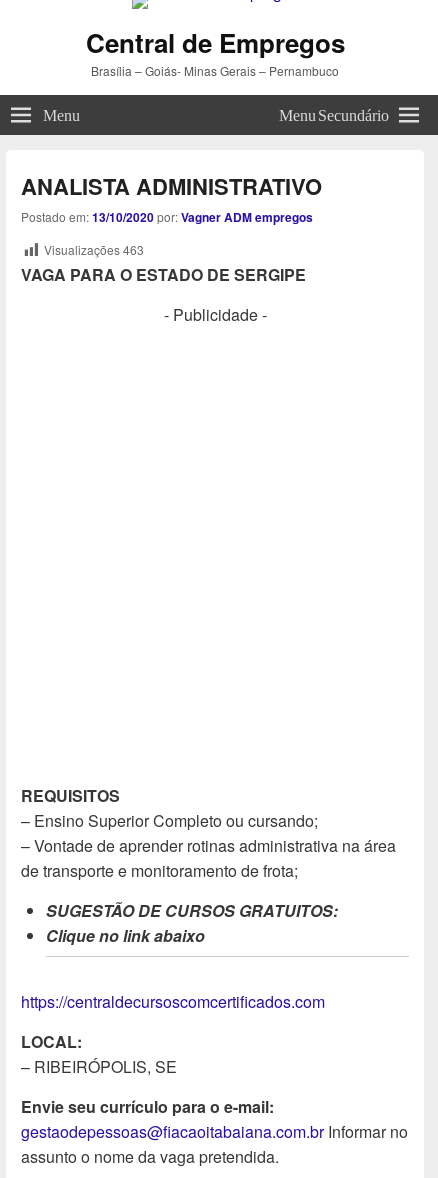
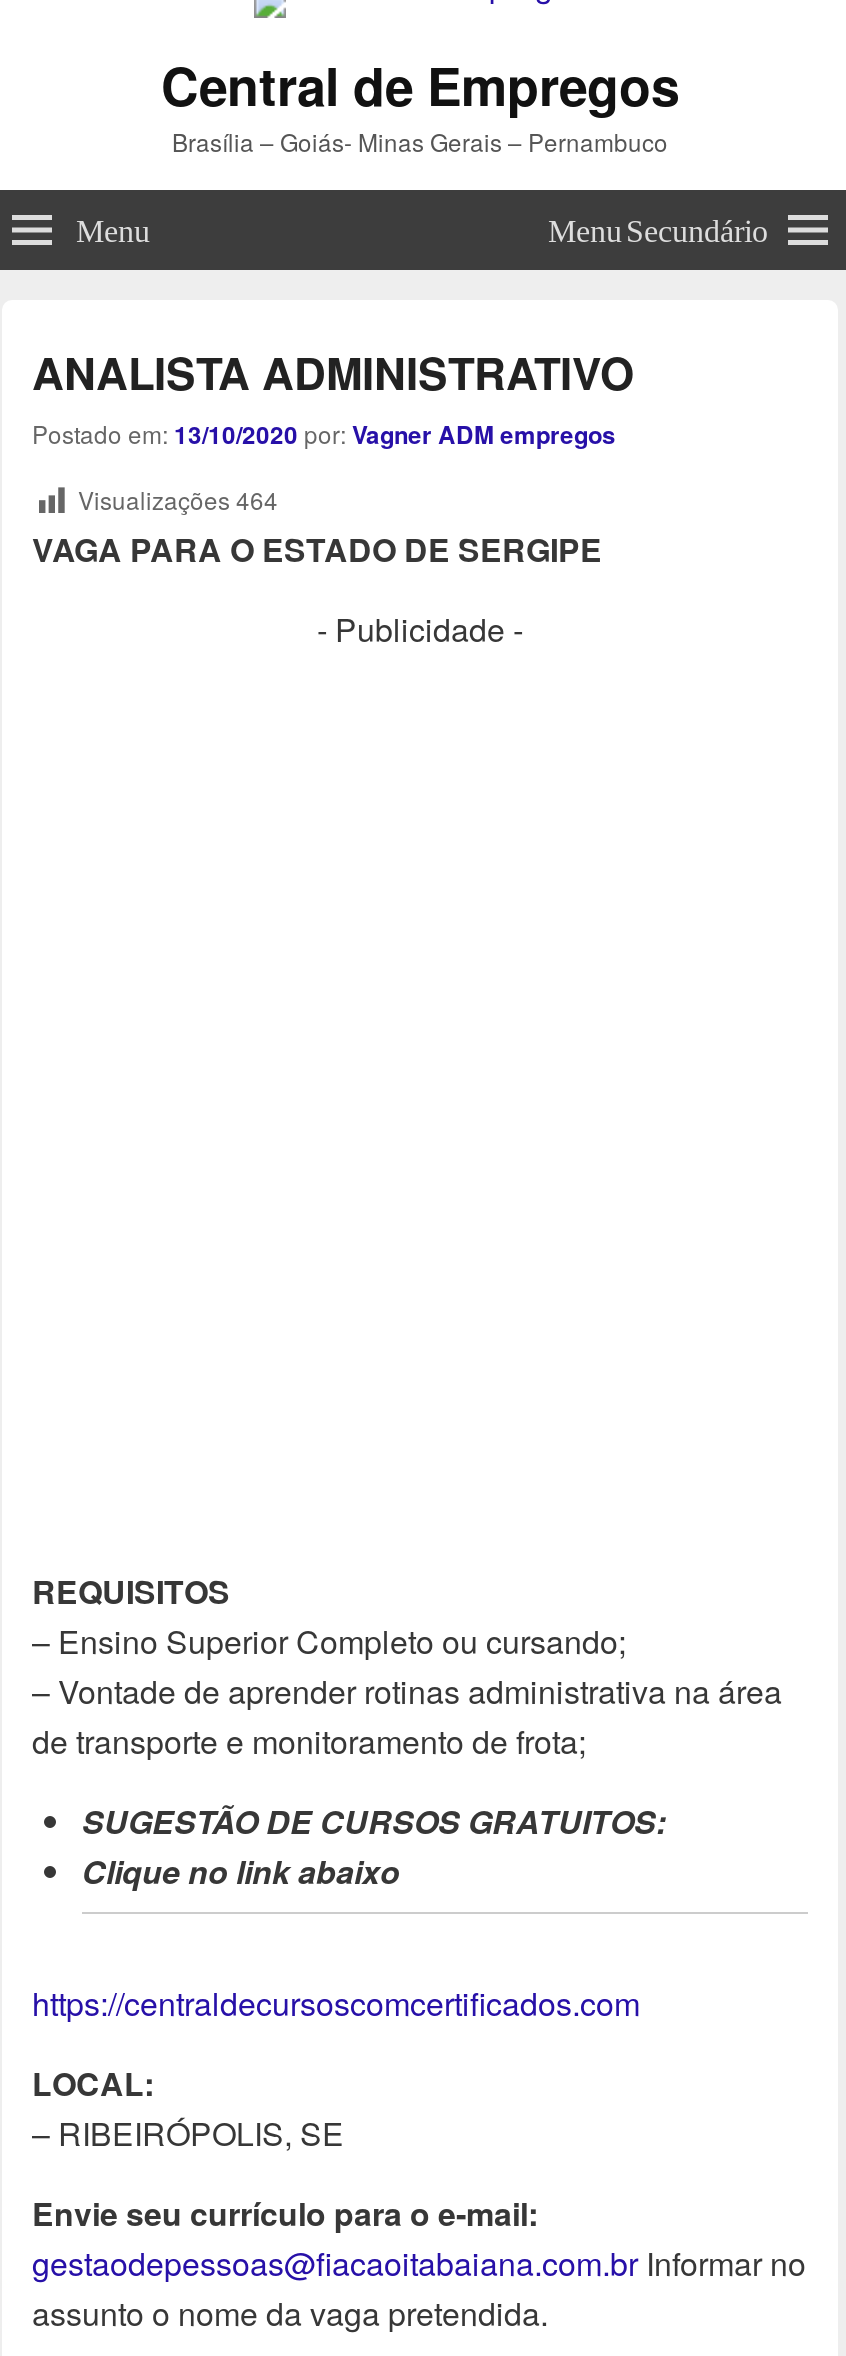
[44,241,144,258] Visualizações 463 -> [78,482,278,516] Visualizações 464

